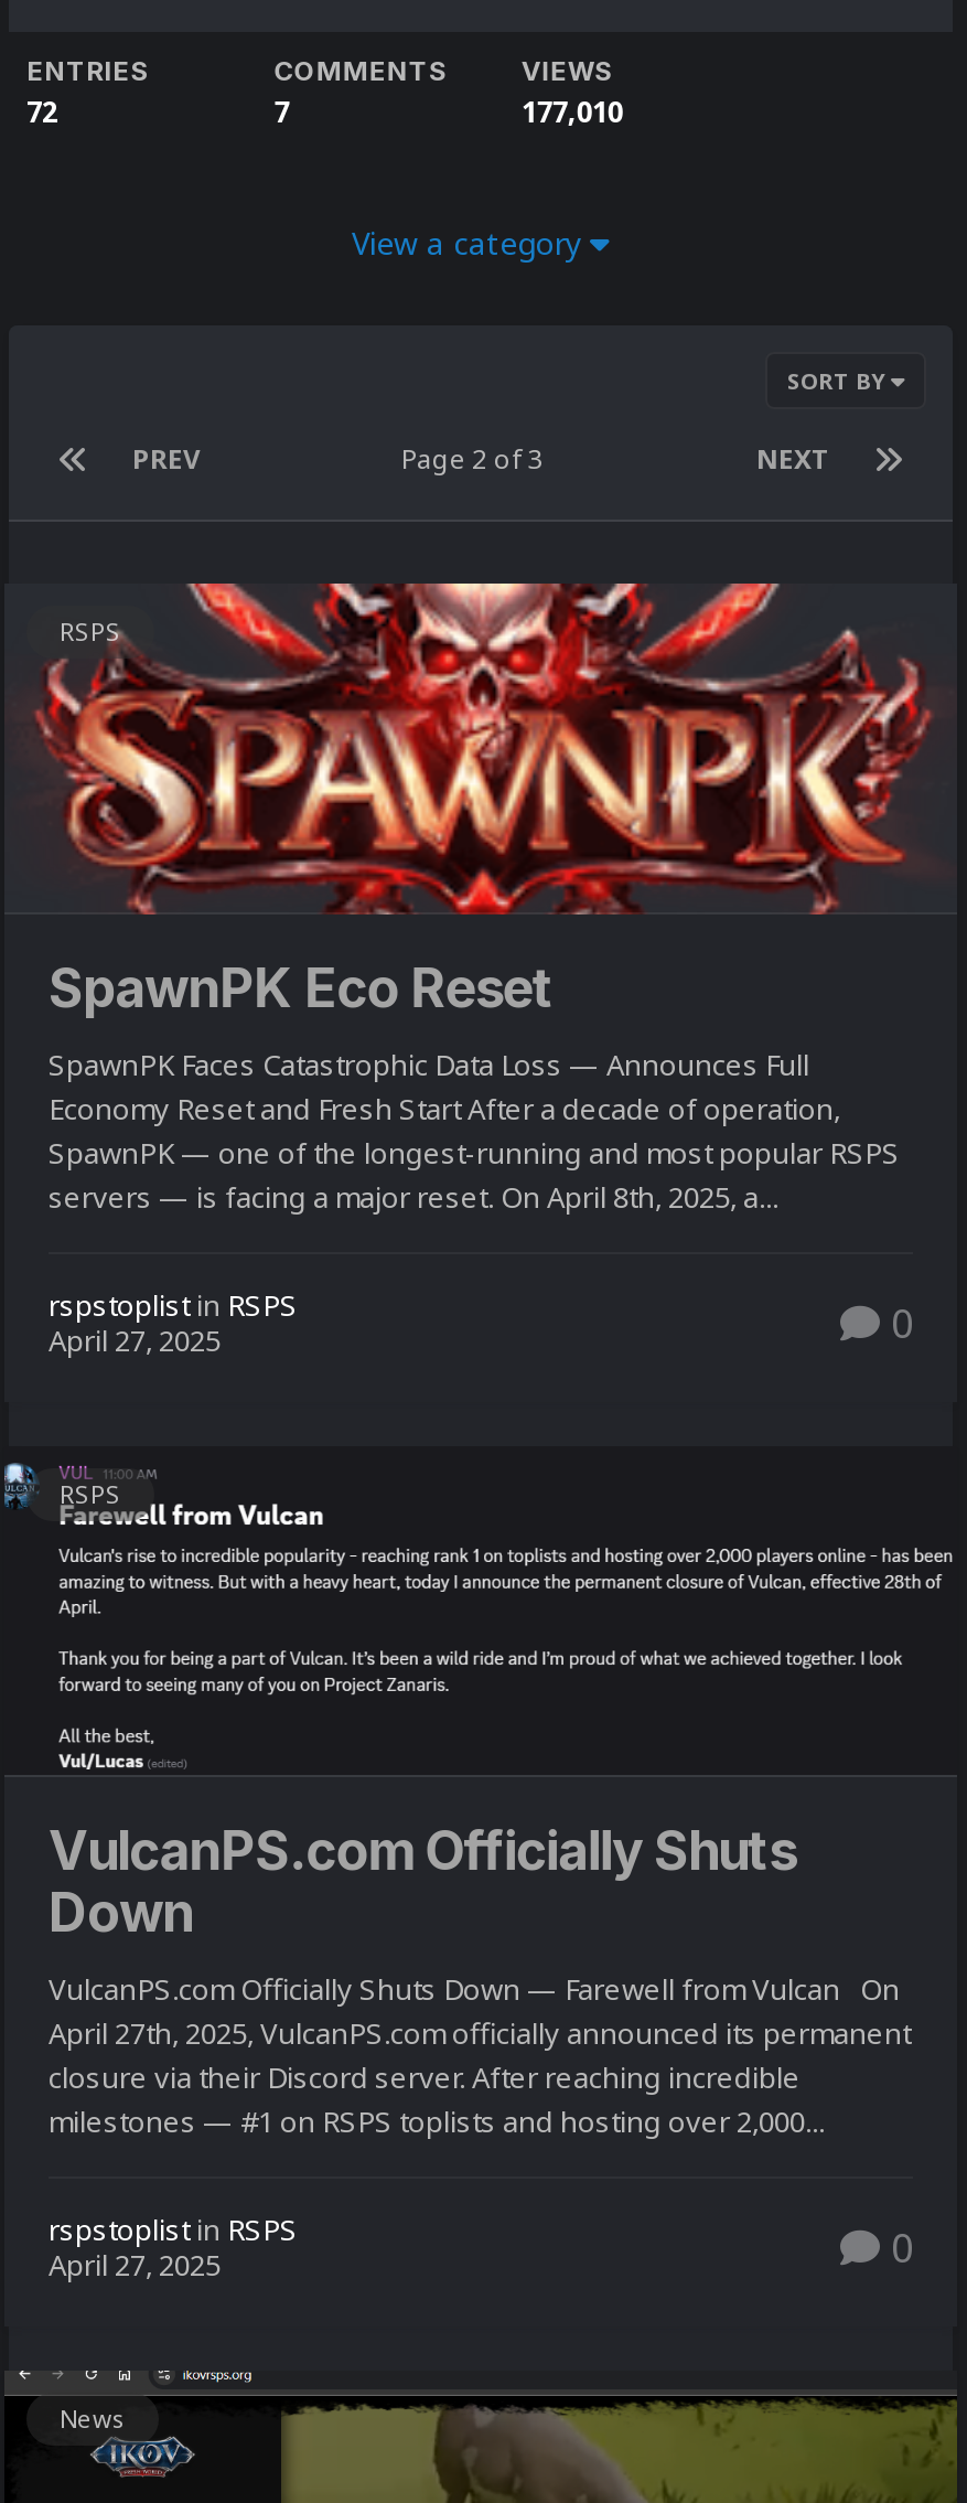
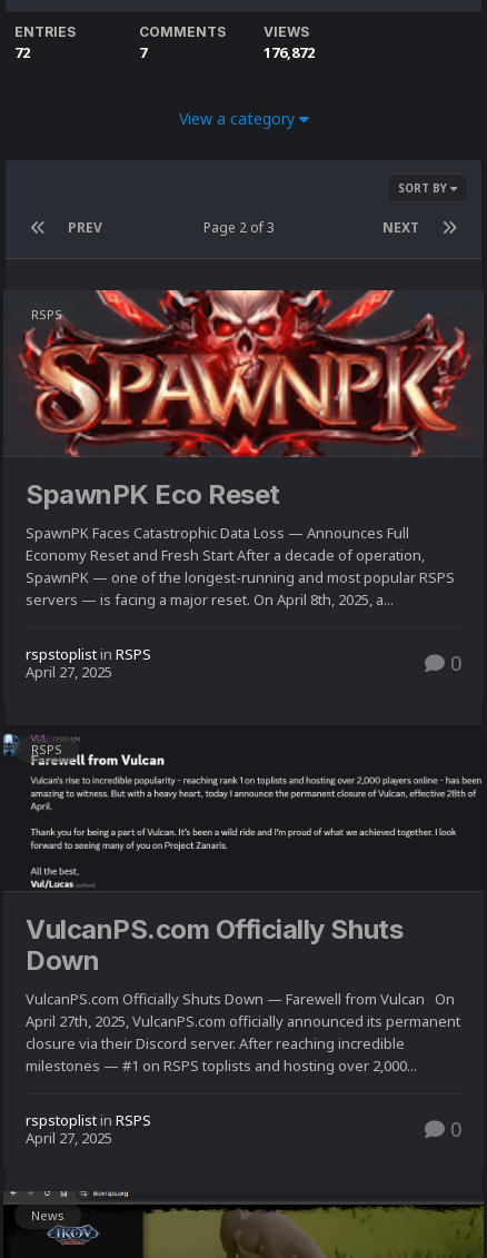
[521,92,623,131] 177,010 -> [264,42,315,62] 176,872

